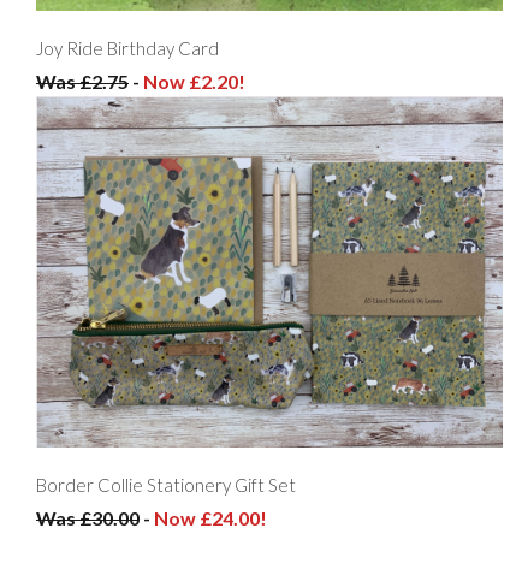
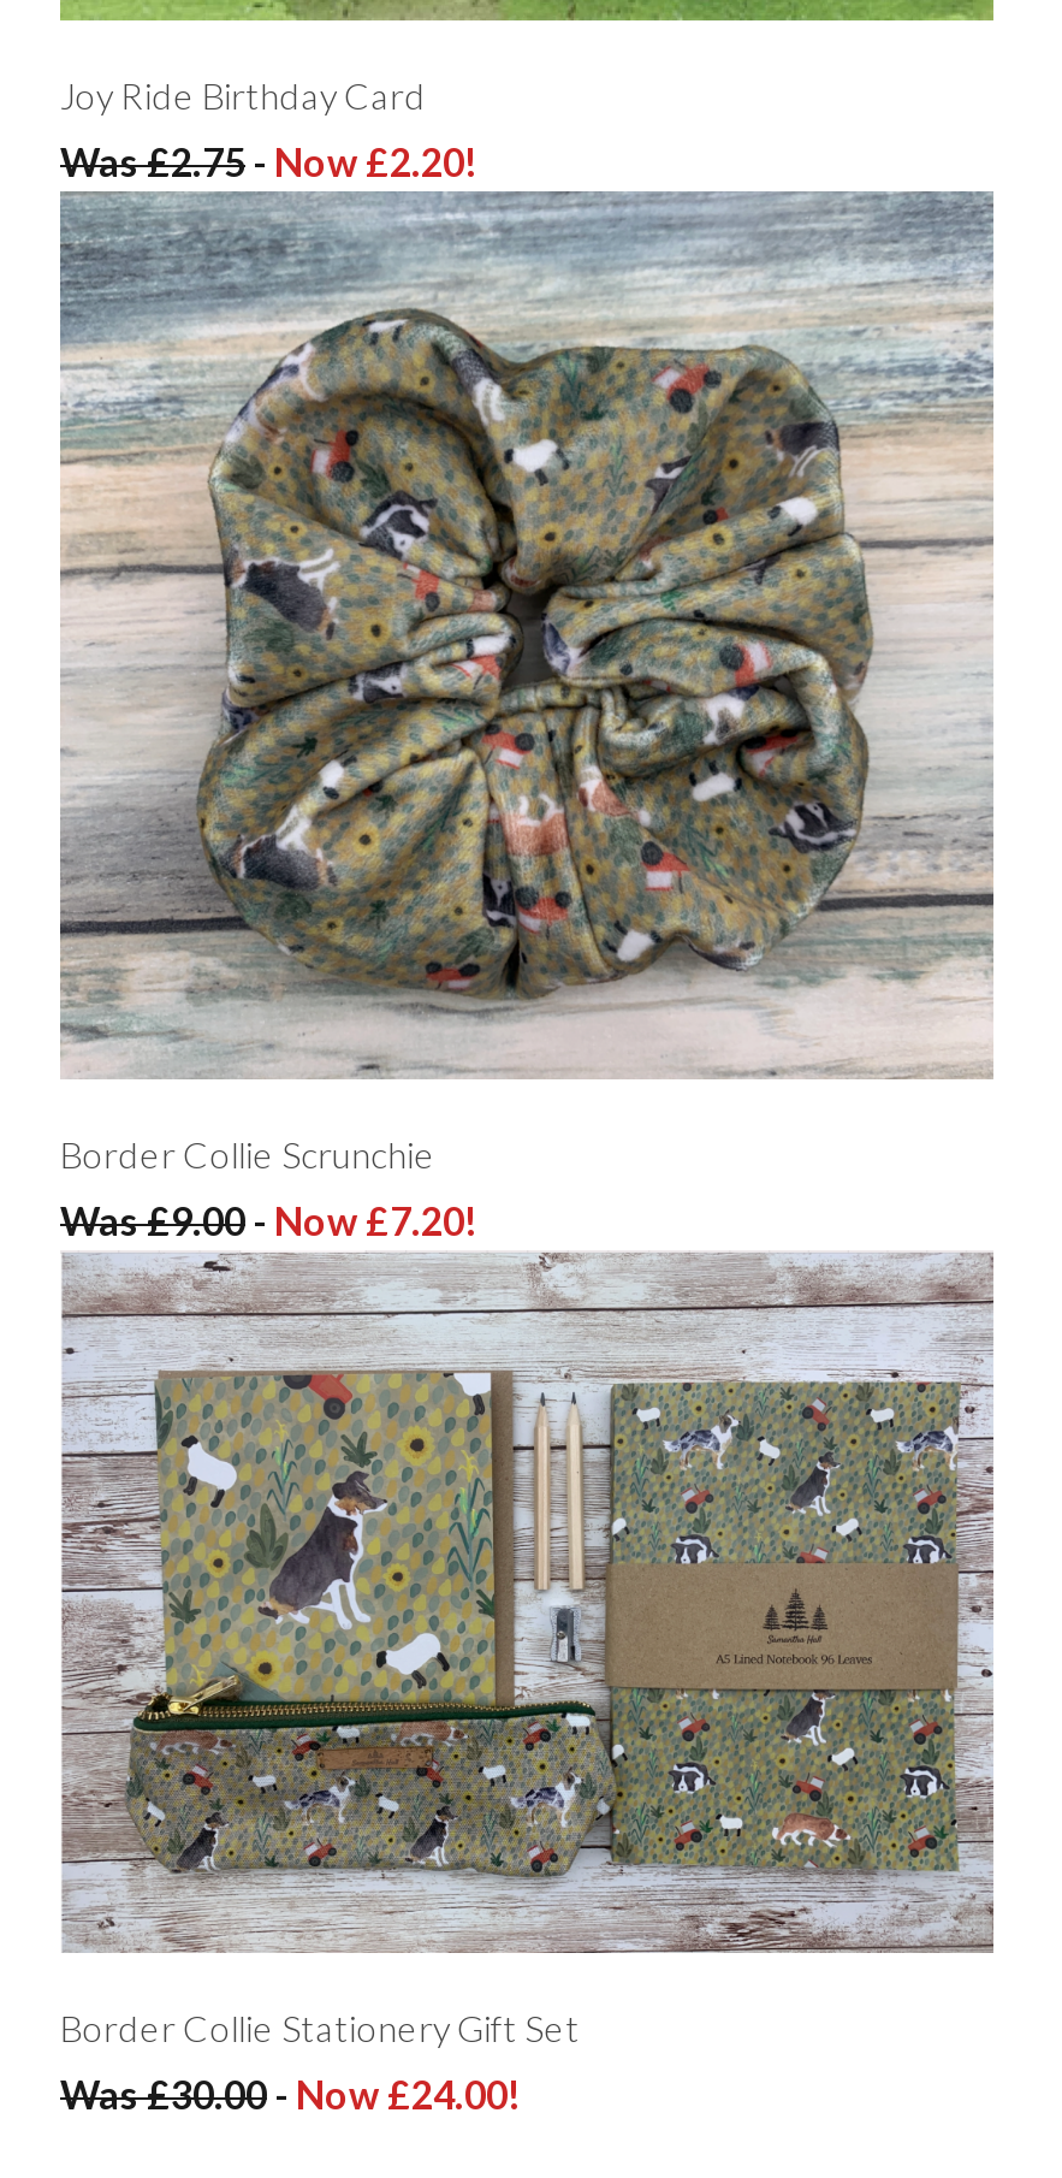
none -> [58,190,996,1243] [image] | Border Collie Scrunchie | Was £9.00 - Now £7.20!

